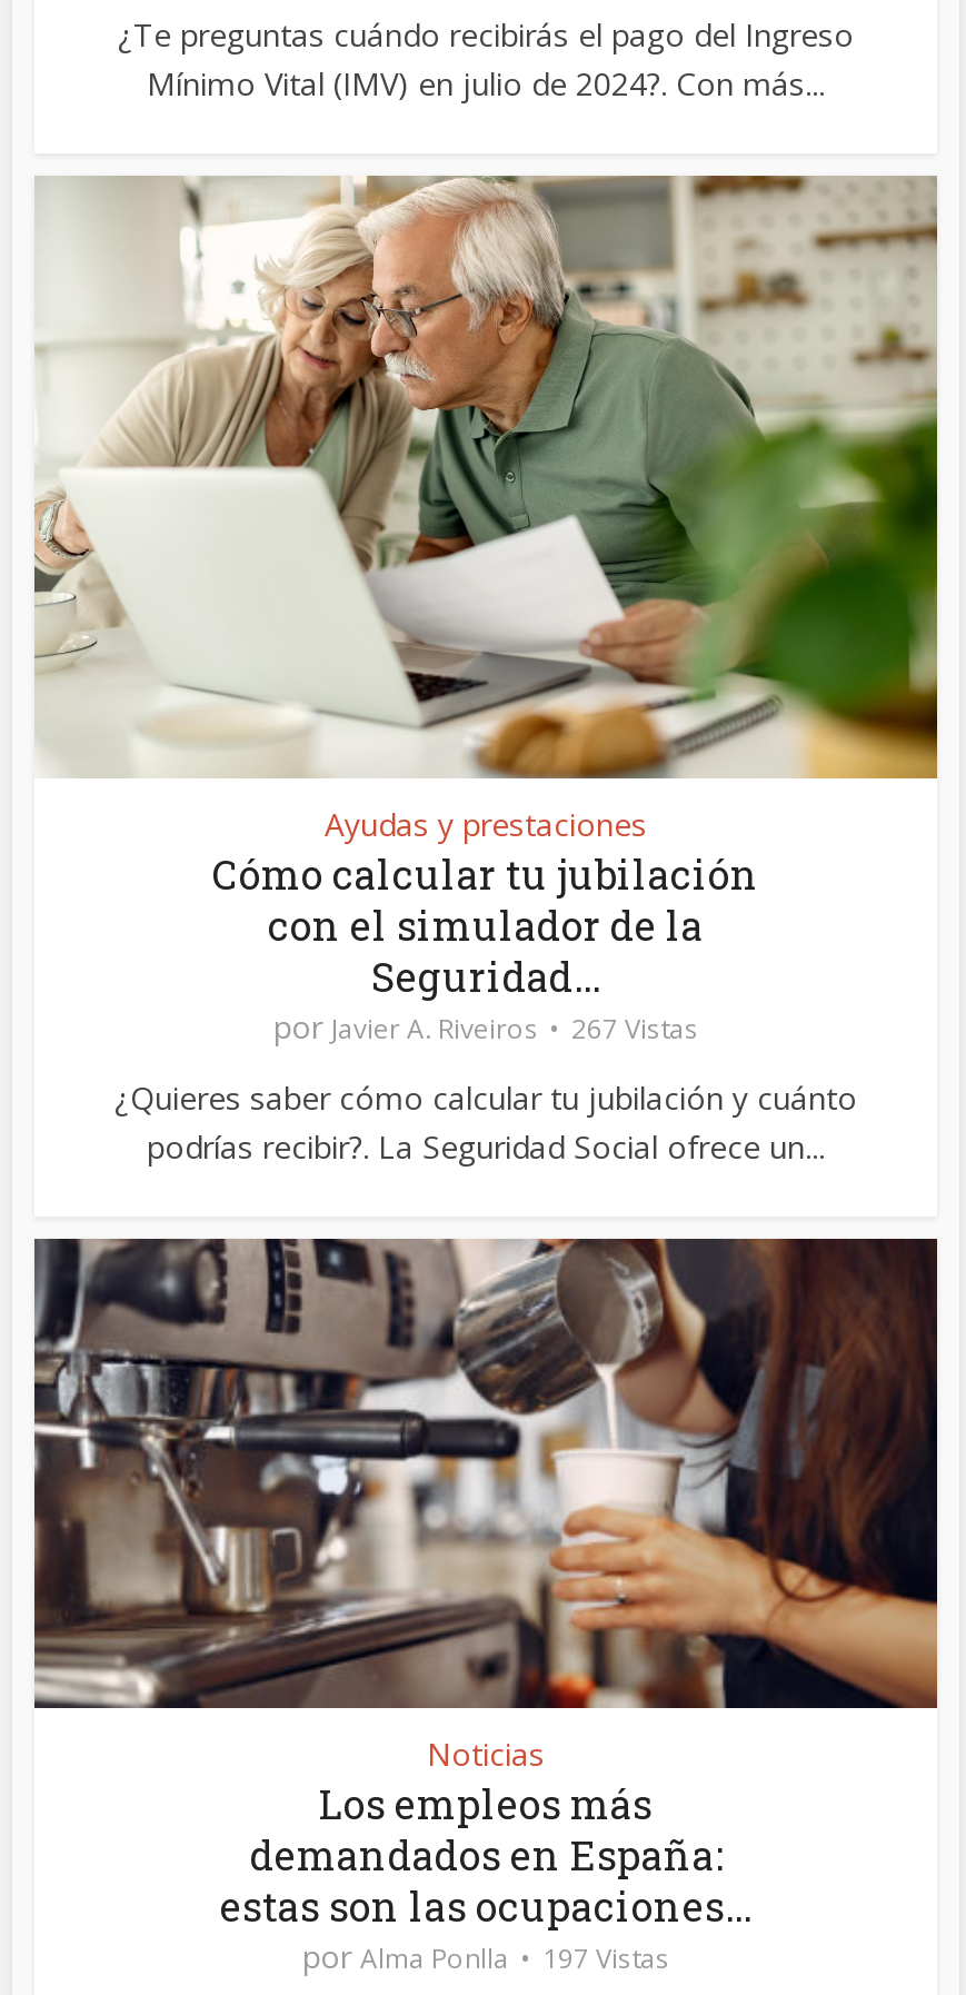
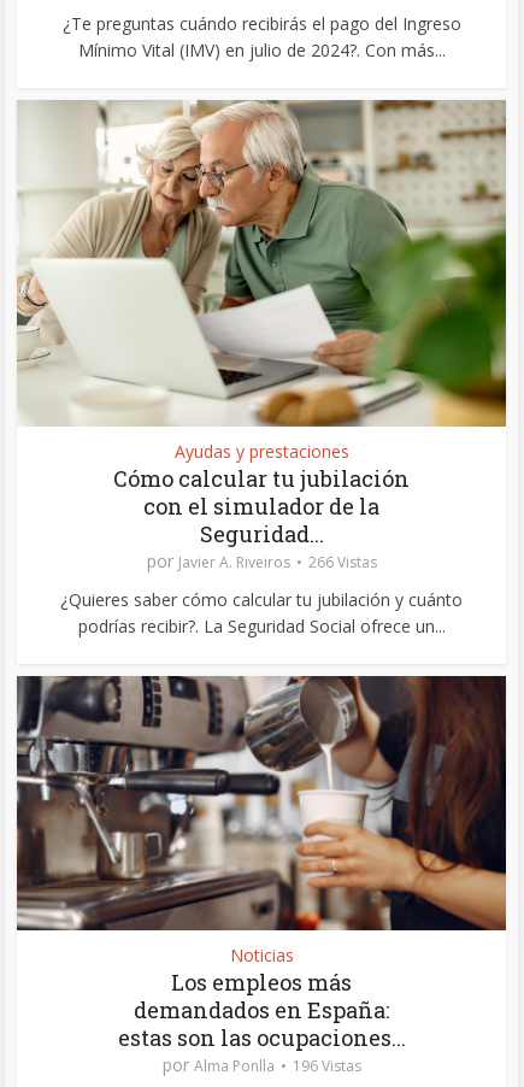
[273,1005,698,1047] por Javier A. Riveiros 267 Vistas -> [146,549,376,572] por Javier A. Riveiros 266 Vistas
[302,1934,669,1977] por Alma Ponlla 197 Vistas -> [162,1053,361,1076] por Alma Ponlla 196 Vistas

